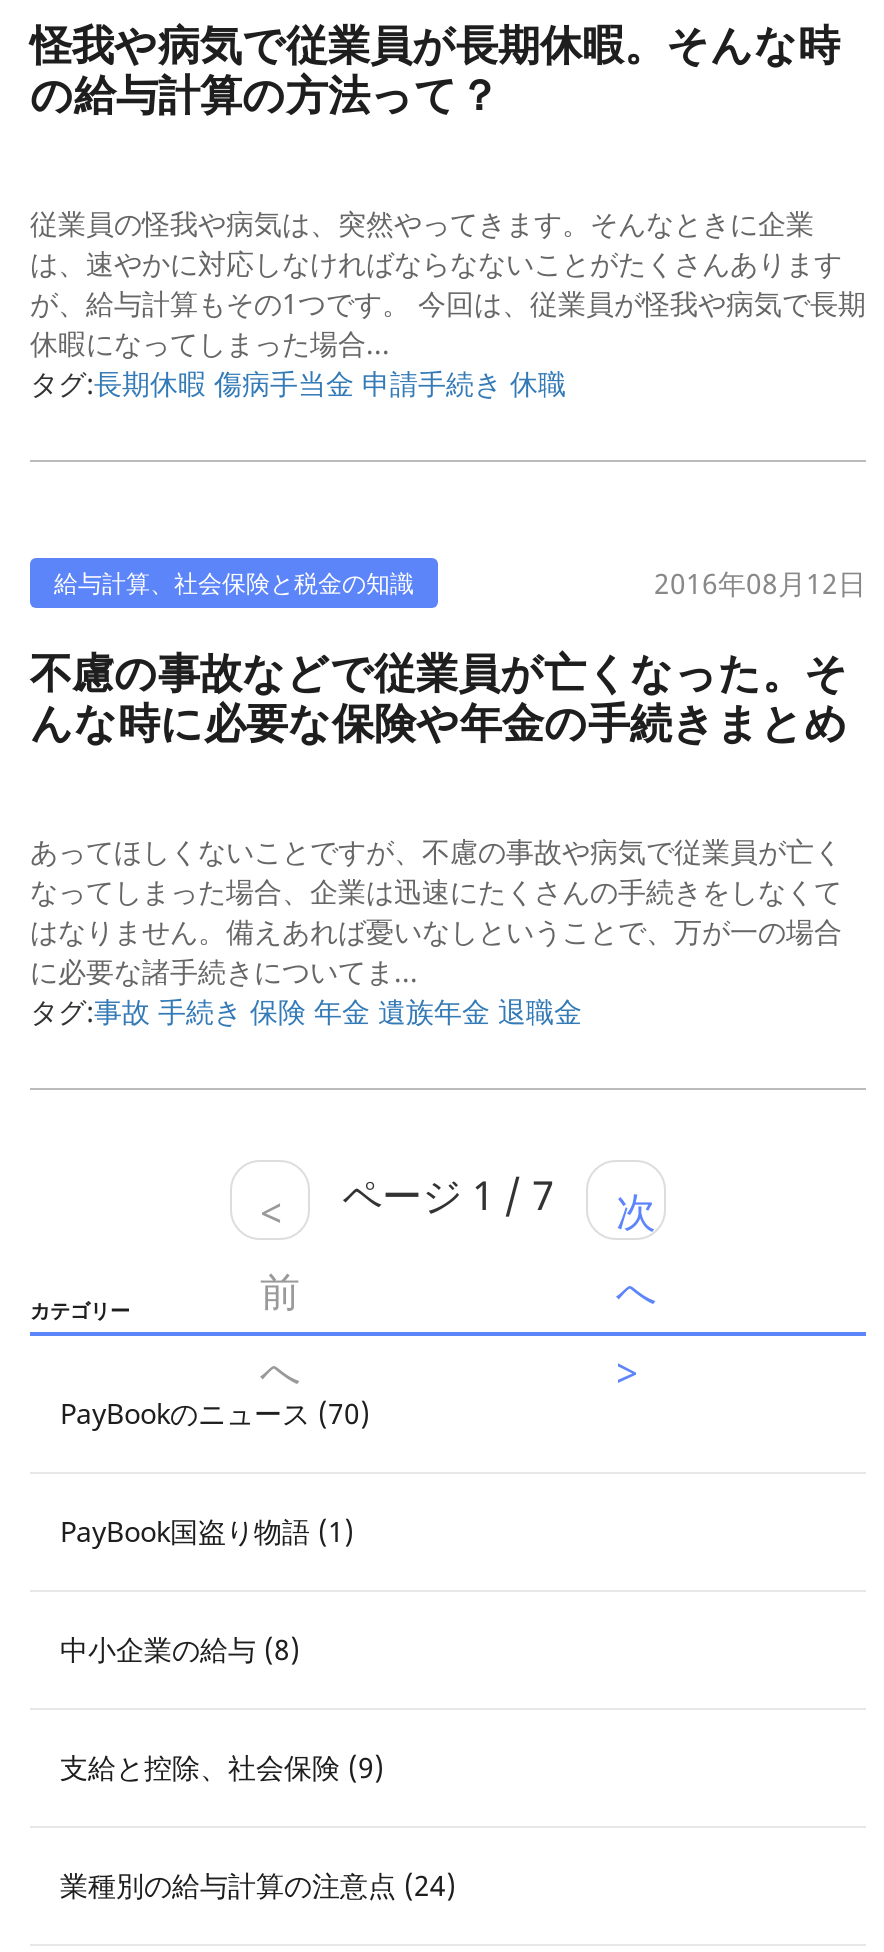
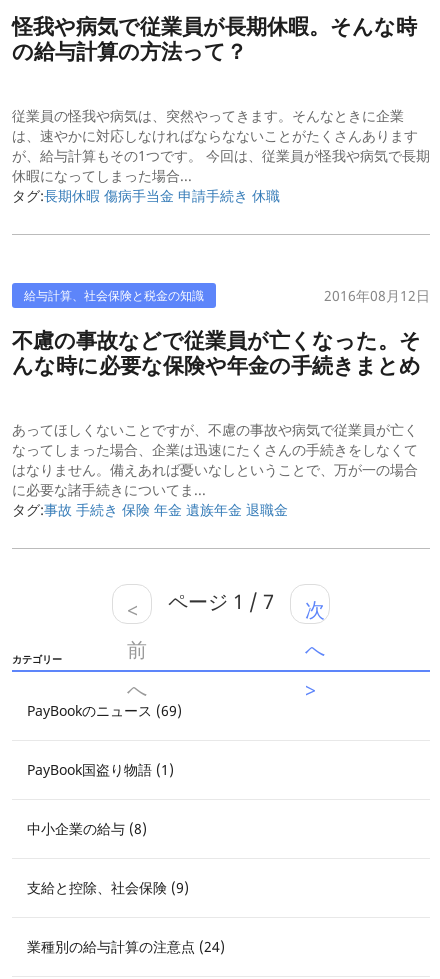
[60,1394,370,1432] PayBookのニュース (70) -> [27,701,182,720] PayBookのニュース (69)

